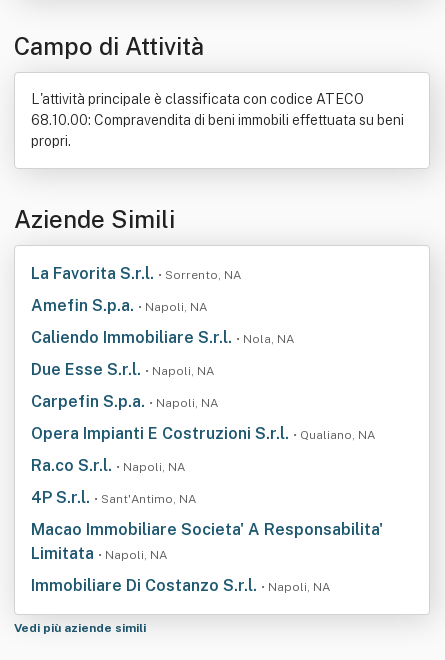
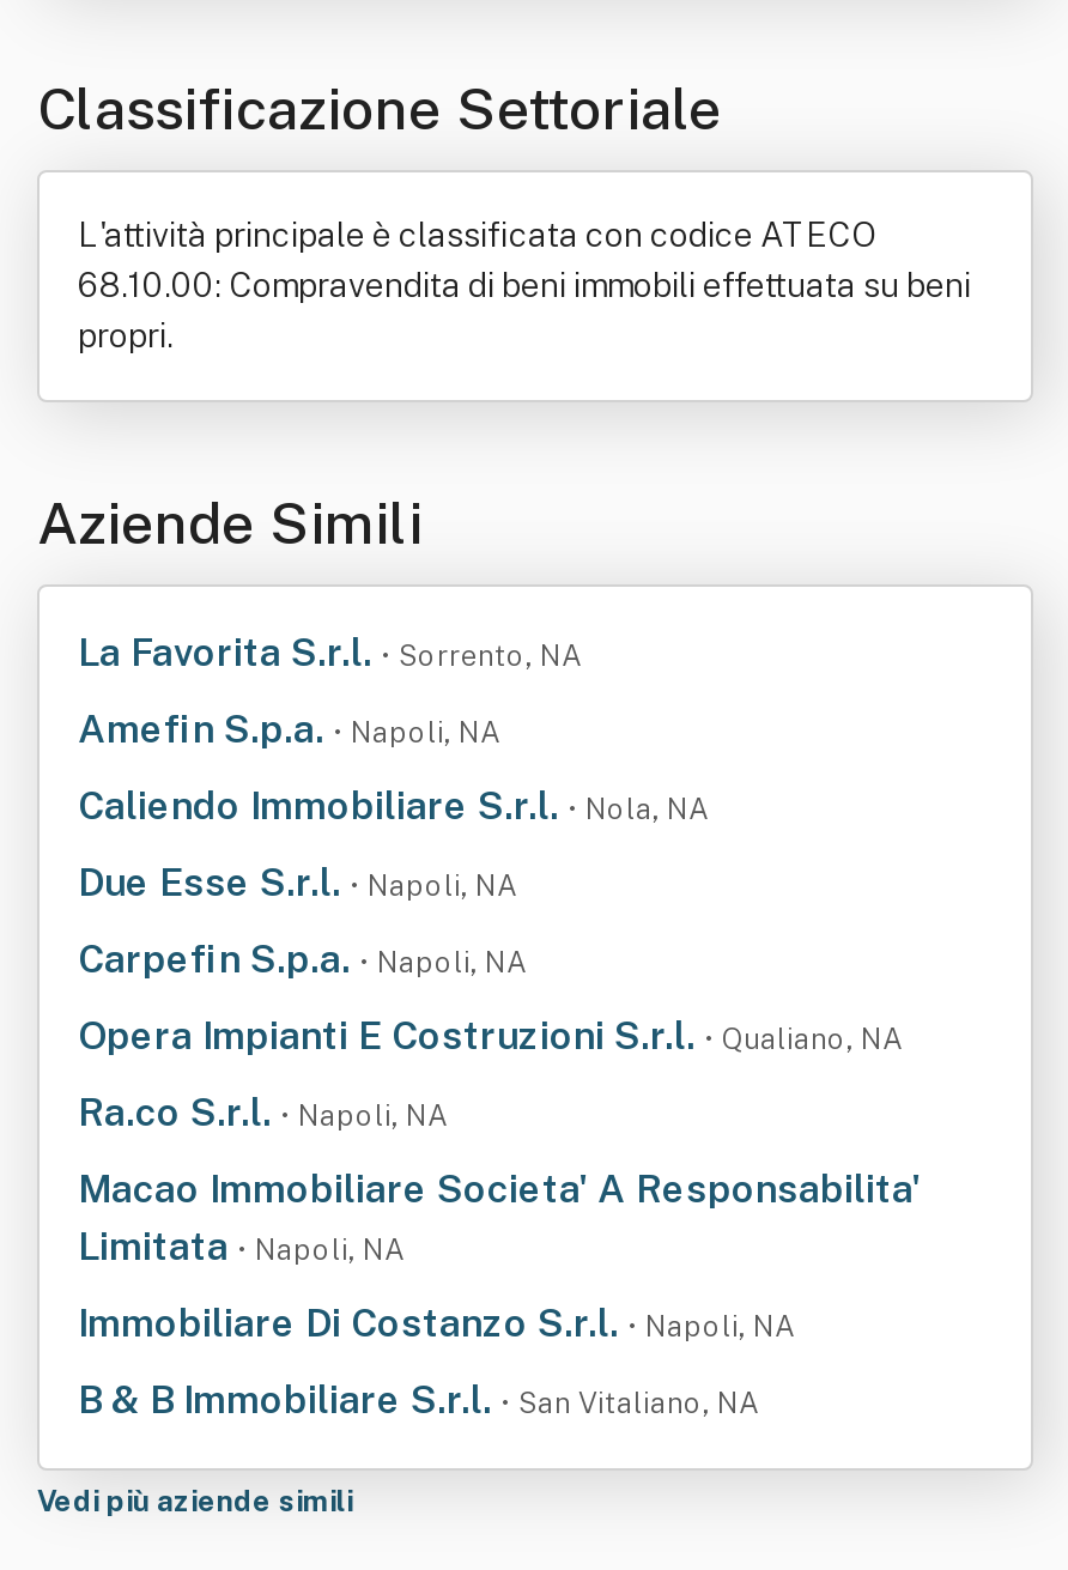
[14,32,204,60] Campo di Attività -> [37,74,722,141] Classificazione Settoriale
[31,488,196,507] 4P S.r.l. • Sant'Antimo, NA -> none
moved [31,520,383,595] -> [78,1166,921,1346]: Macao Immobiliare Societa' A Responsabilita' | Limitata • Napoli, NA | Immobiliare Di Costanzo S.r.l. • Napoli, NA
none -> [78,1377,758,1423] B & B Immobiliare S.r.l. • San Vitaliano, NA

